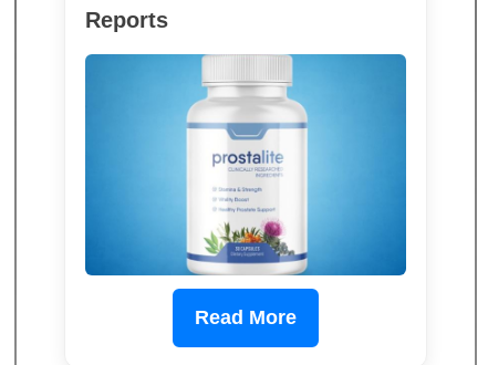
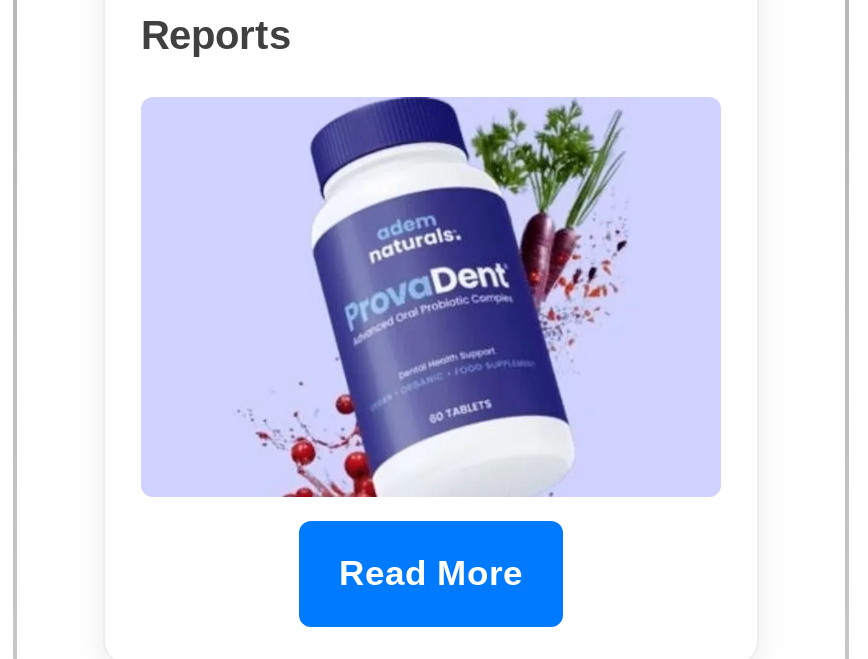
[84,54,407,277] [image] -> [141,95,721,499] [image]

